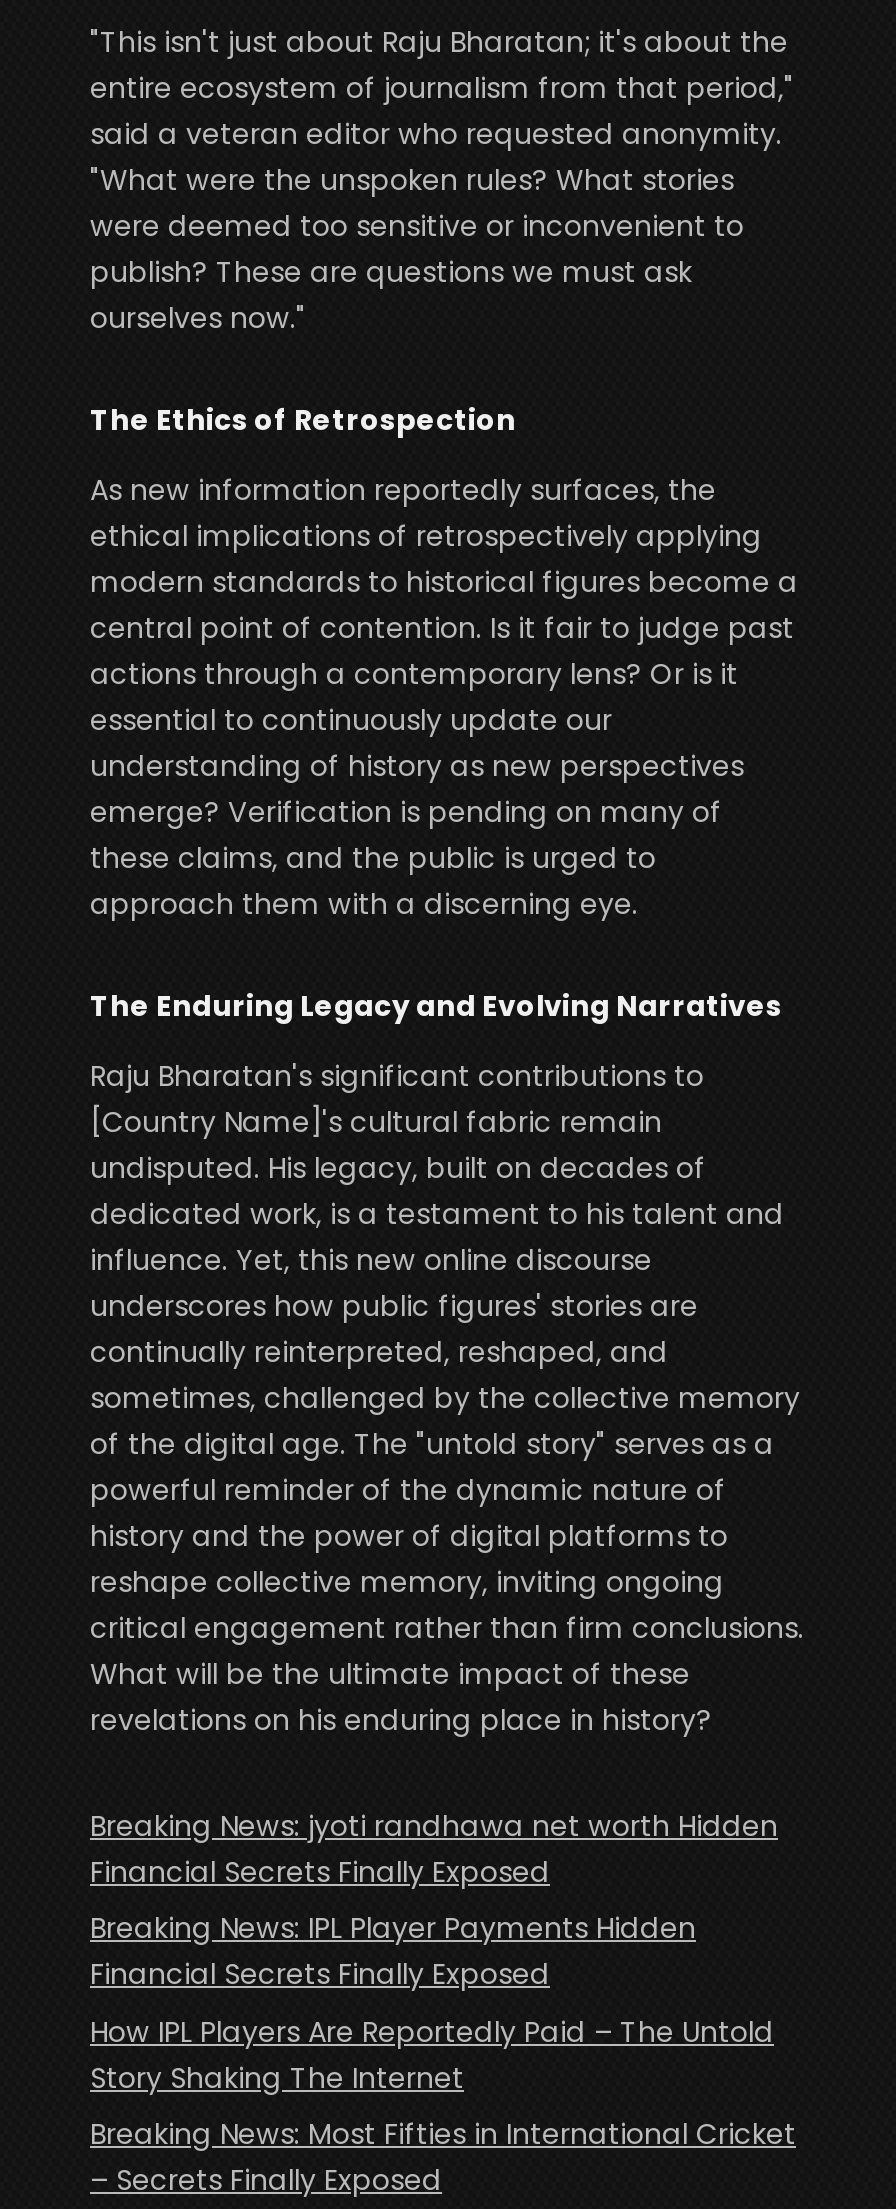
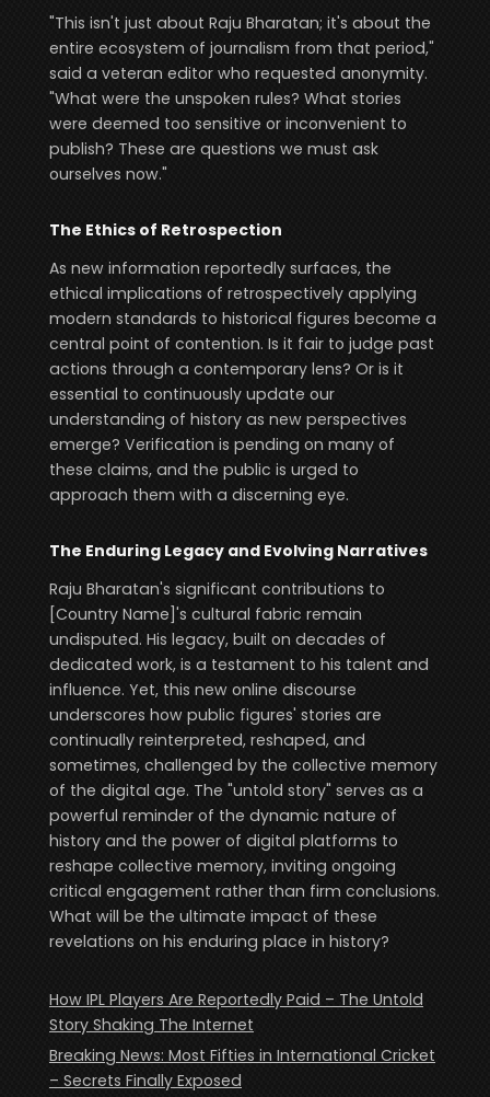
[90,1806,778,1994] Breaking News: jyoti randhawa net worth Hidden | Financial Secrets Finally Exposed | Breaking News: IPL Player Payments Hidden | Financial Secrets Finally Exposed -> none

